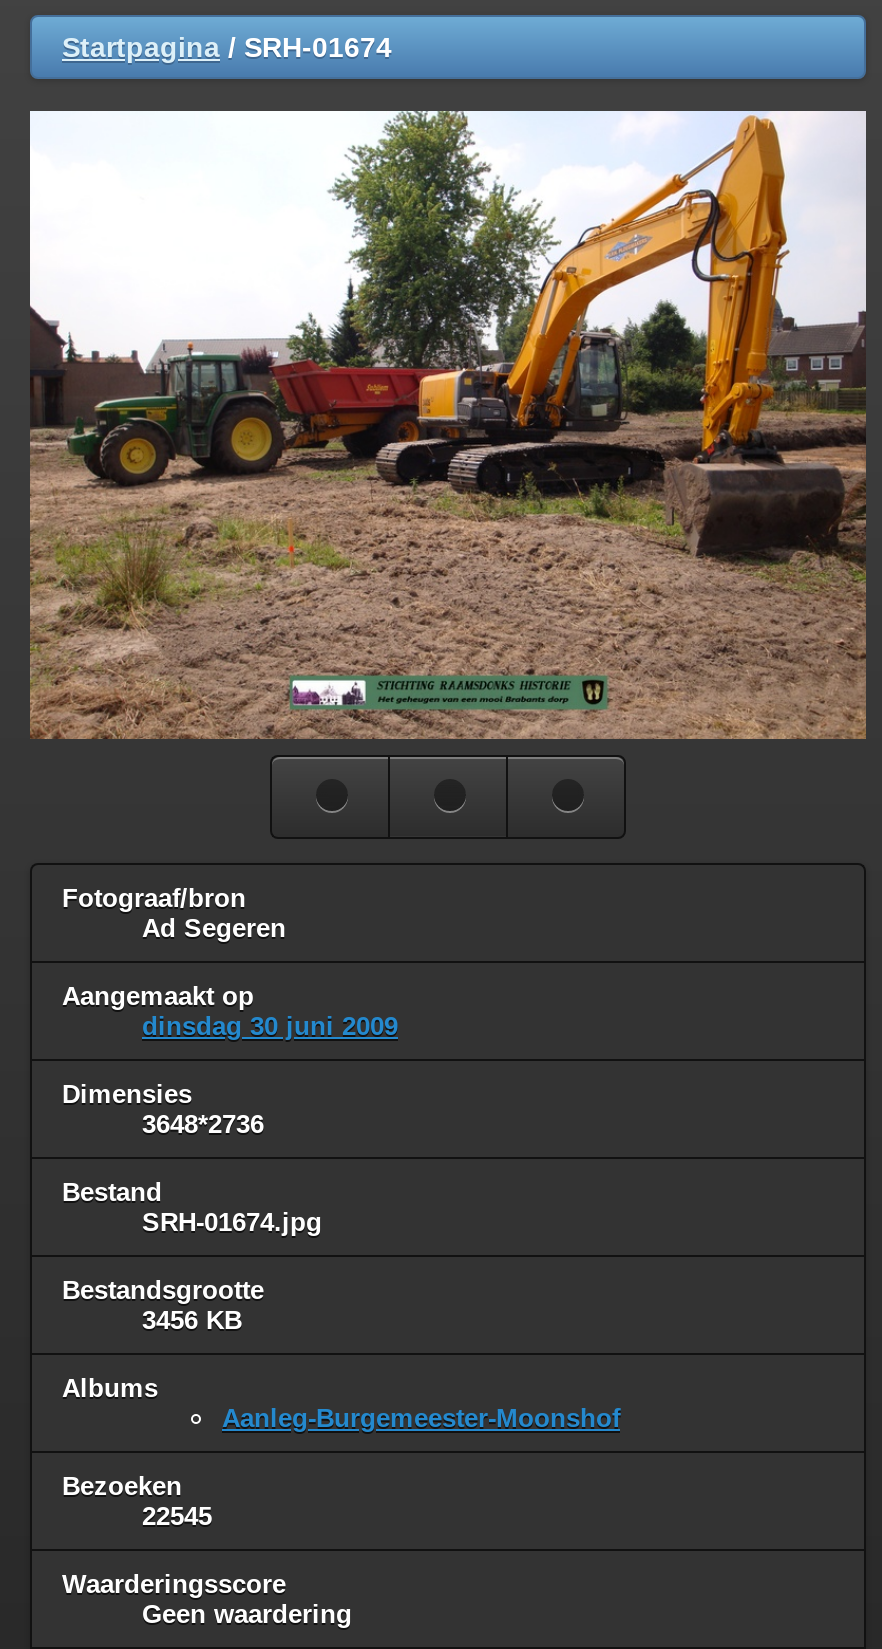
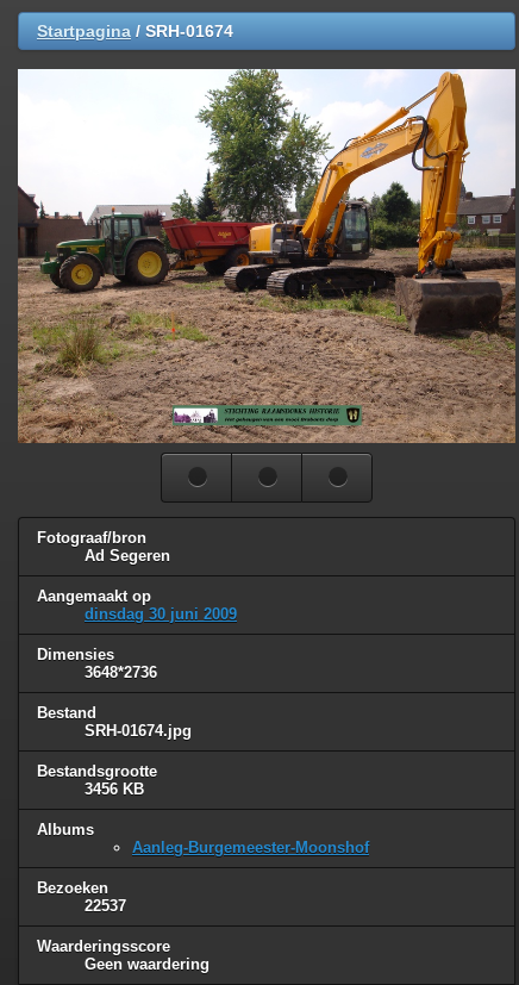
[142,1501,212,1531] 22545 -> [85,897,126,915] 22537

